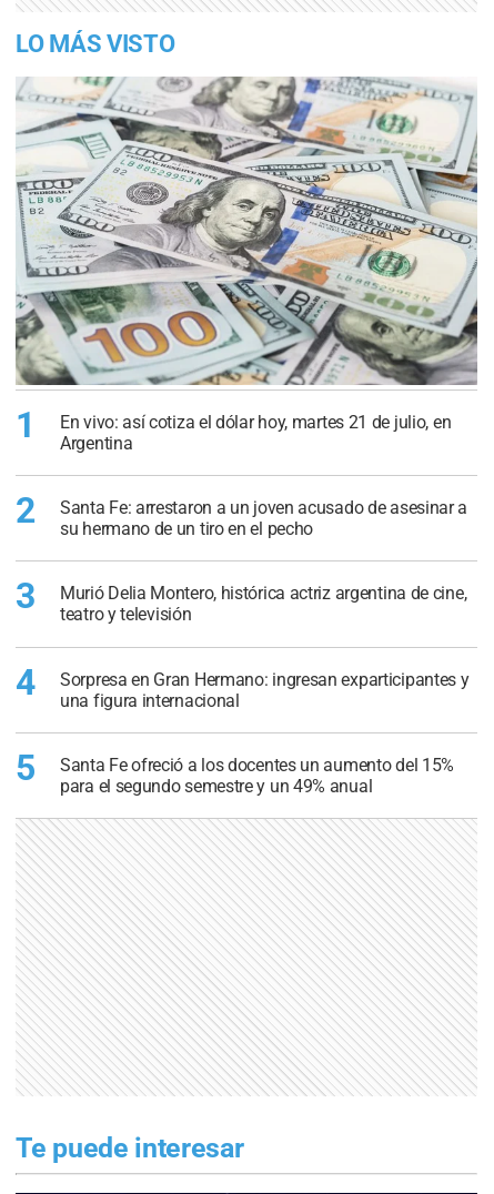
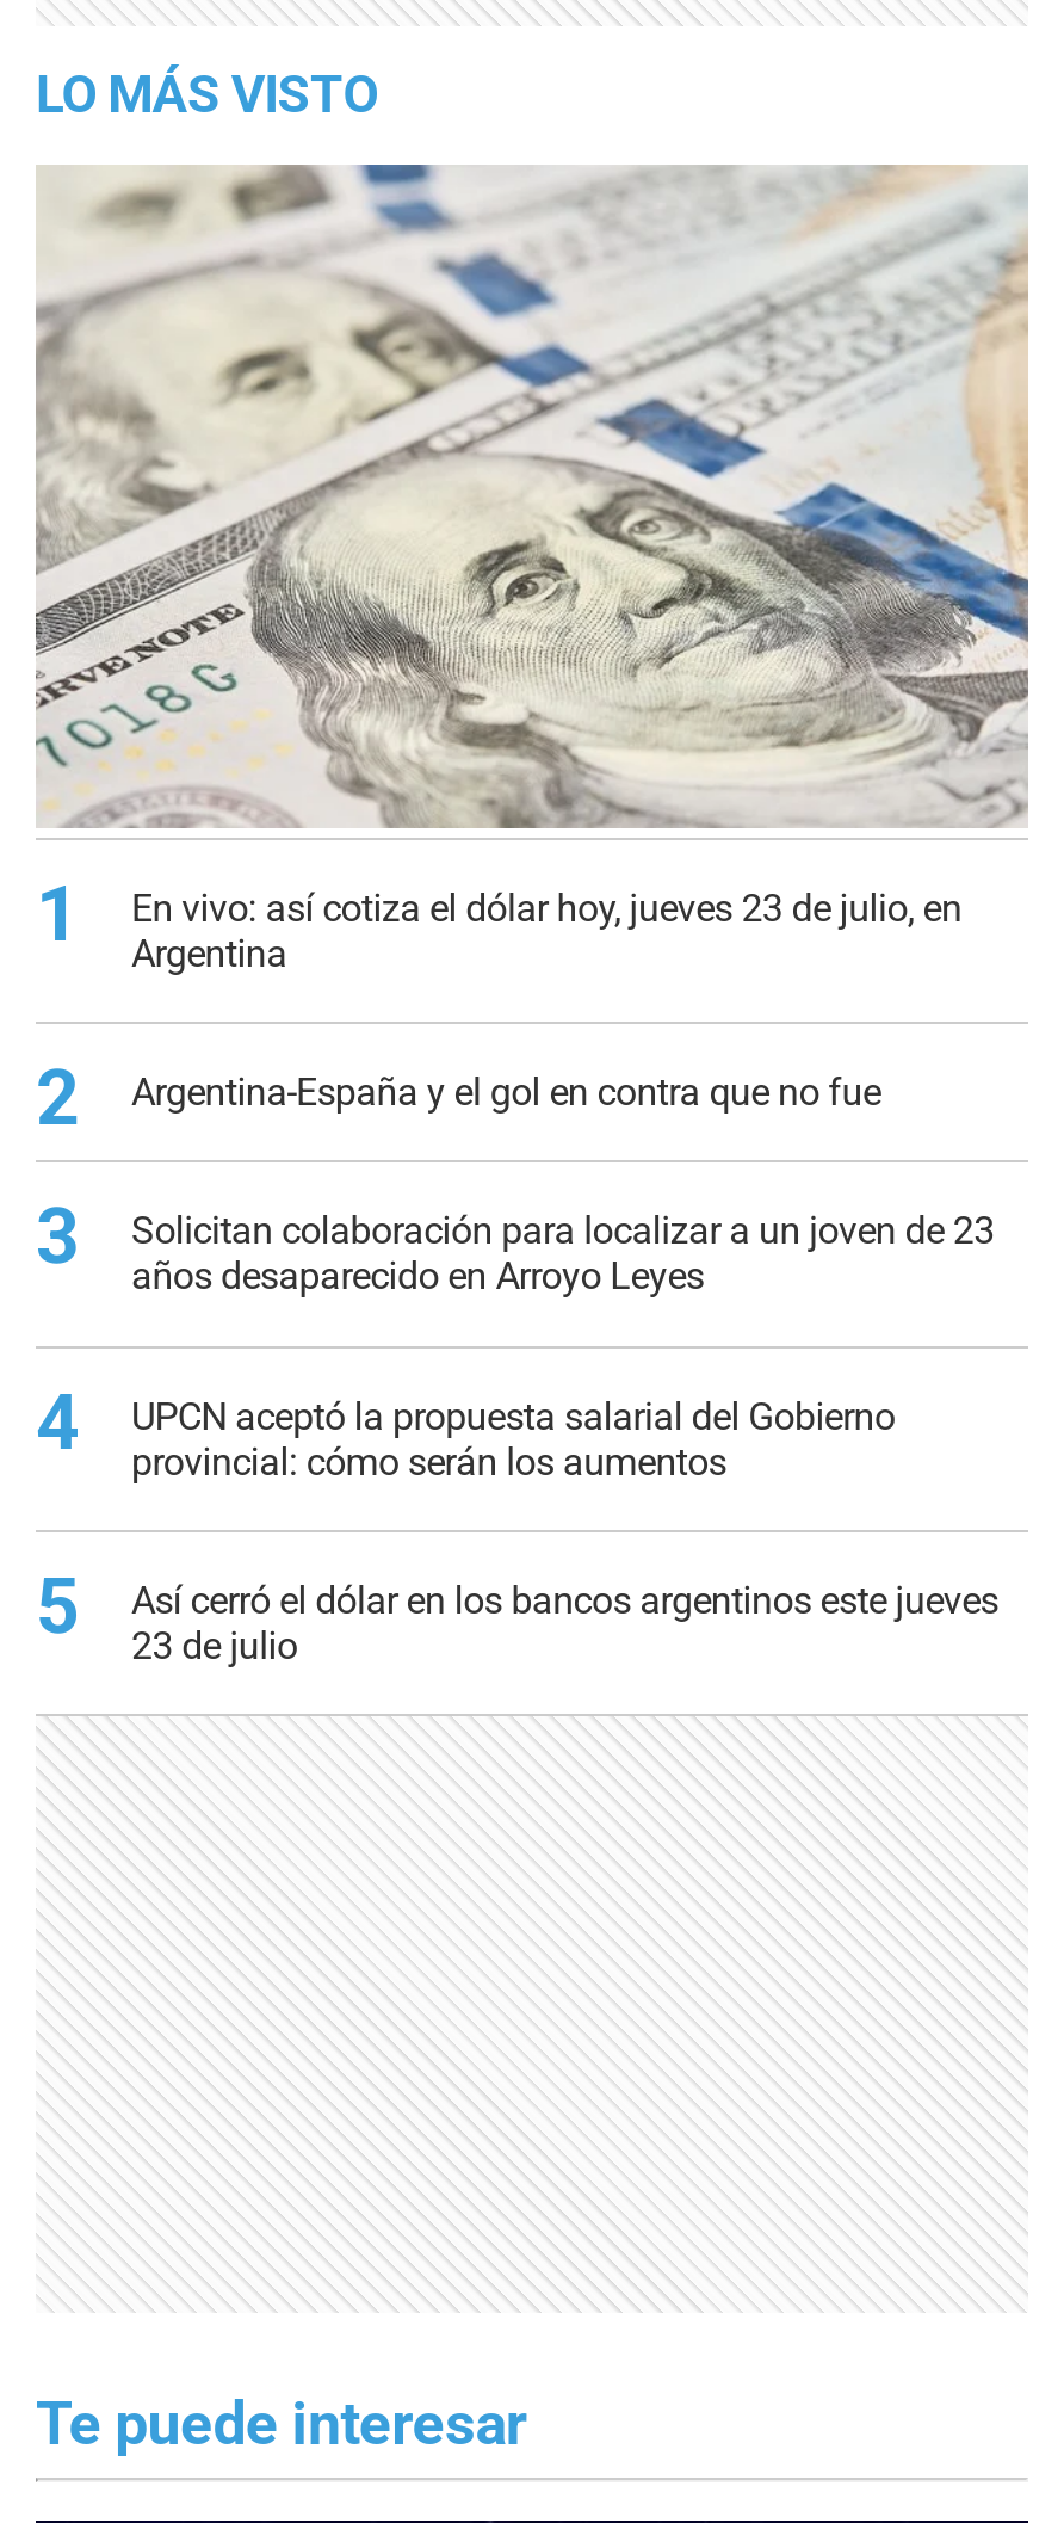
[14,75,478,432] [image] | En vivo: así cotiza el dólar hoy, martes 21 de julio, en -> [33,162,1031,930] [image] | En vivo: así cotiza el dólar hoy, jueves 23 de julio, en
[60,497,467,539] Santa Fe: arrestaron a un joven acusado de asesinar a | su hermano de un tiro en el pecho -> [131,1070,881,1115] Argentina-España y el gol en contra que no fue
[60,583,466,625] Murió Delia Montero, histórica actriz argentina de cine, | teatro y televisión -> [131,1209,994,1299] Solicitan colaboración para localizar a un joven de 23 | años desaparecido en Arroyo Leyes
[60,669,469,711] Sorpresa en Gran Hermano: ingresan exparticipantes y | una figura internacional -> [131,1393,895,1484] UPCN aceptó la propuesta salarial del Gobierno | provincial: cómo serán los aumentos
[60,755,454,797] Santa Fe ofreció a los docentes un aumento del 15% | para el segundo semestre y un 49% anual -> [131,1578,998,1669] Así cerró el dólar en los bancos argentinos este jueves | 23 de julio

